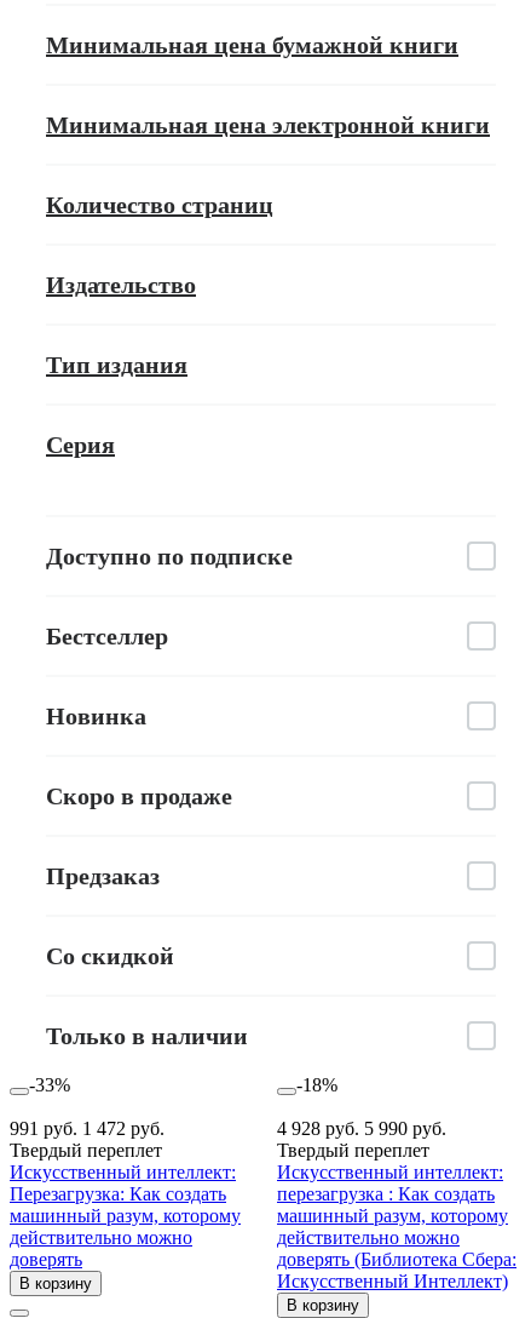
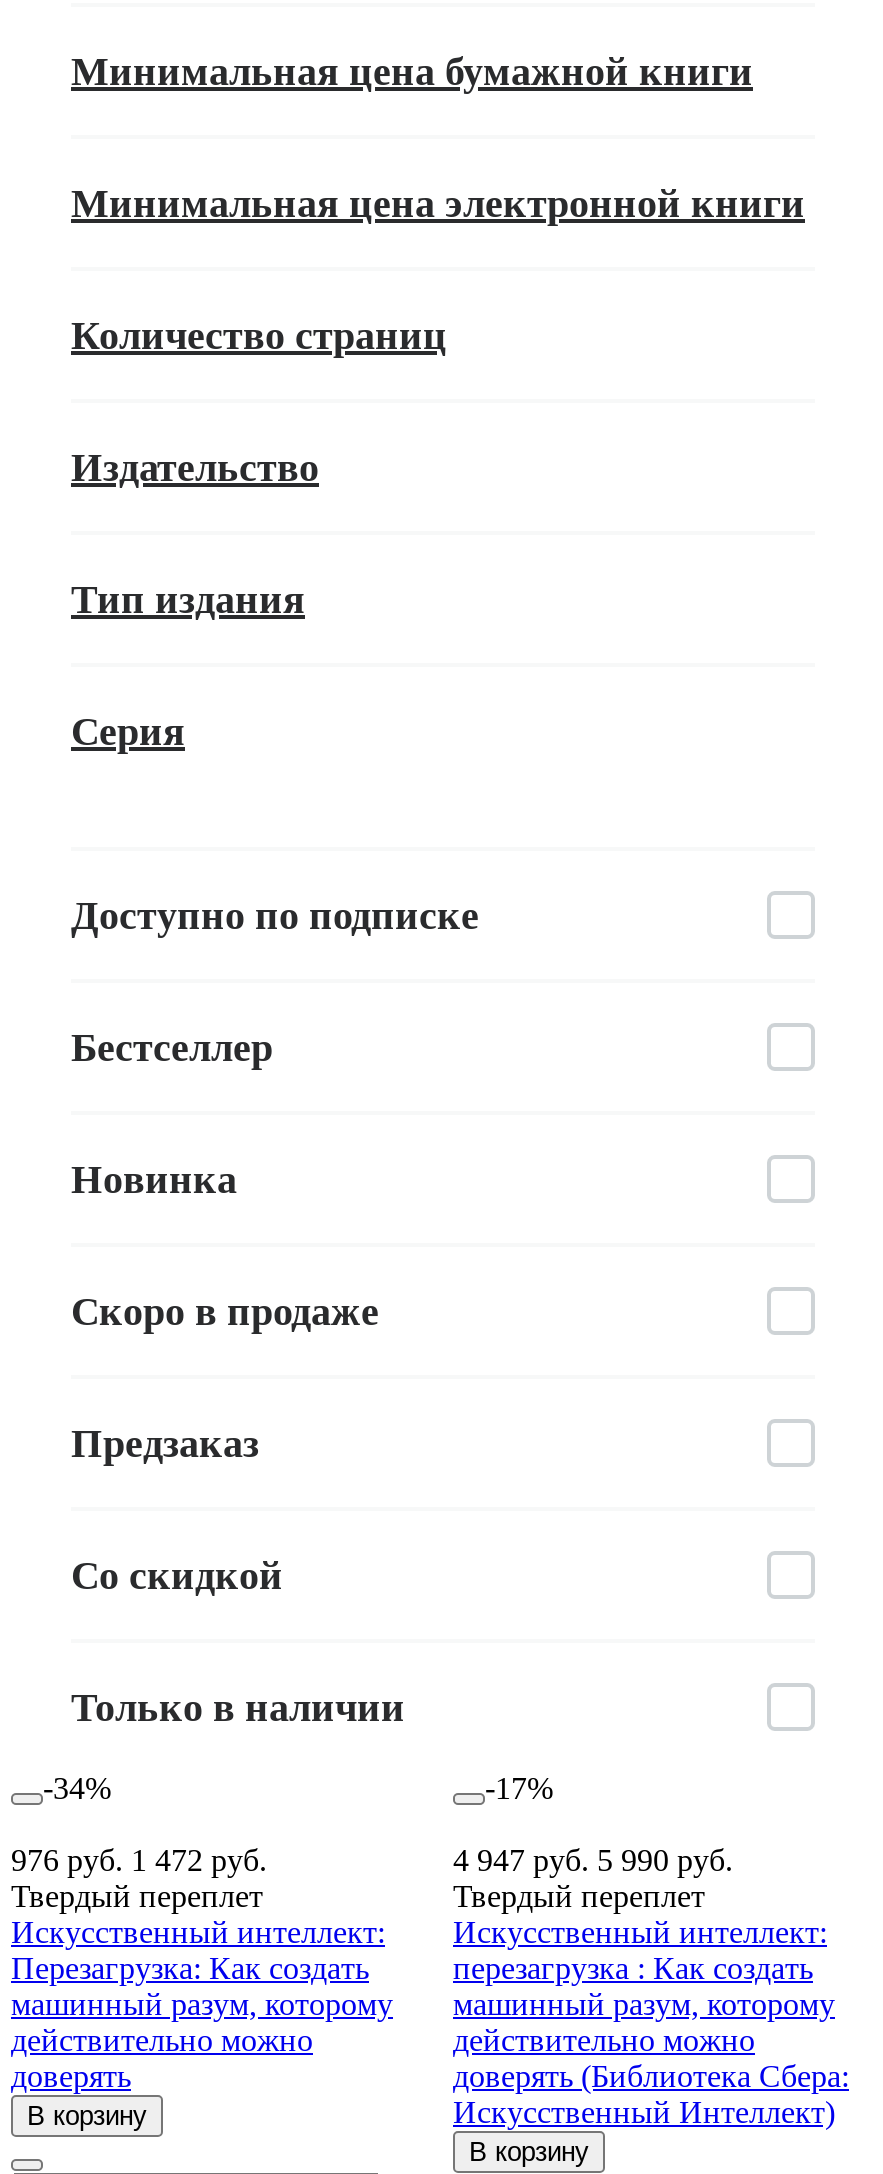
[29,1074,70,1095] -33% -> [43,1772,111,1806] -34%
[296,1074,337,1095] -18% -> [485,1772,553,1806] -17%
[10,1118,165,1139] 991 руб. 1 472 руб. -> [11,1844,267,1878] 976 руб. 1 472 руб.
[277,1118,446,1139] 4 928 руб. 5 990 руб. -> [453,1844,733,1878] 4 947 руб. 5 990 руб.

